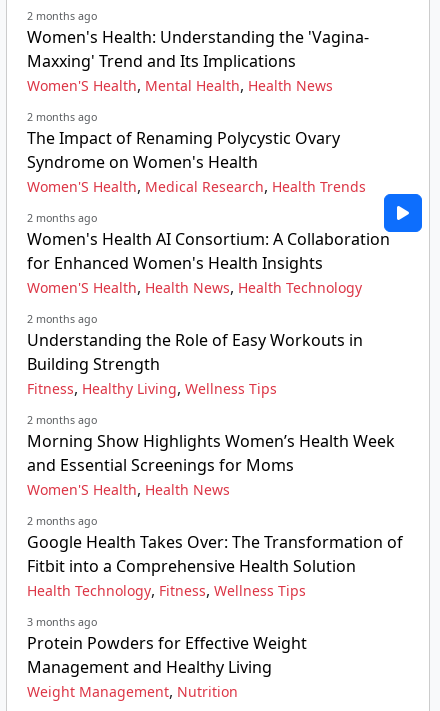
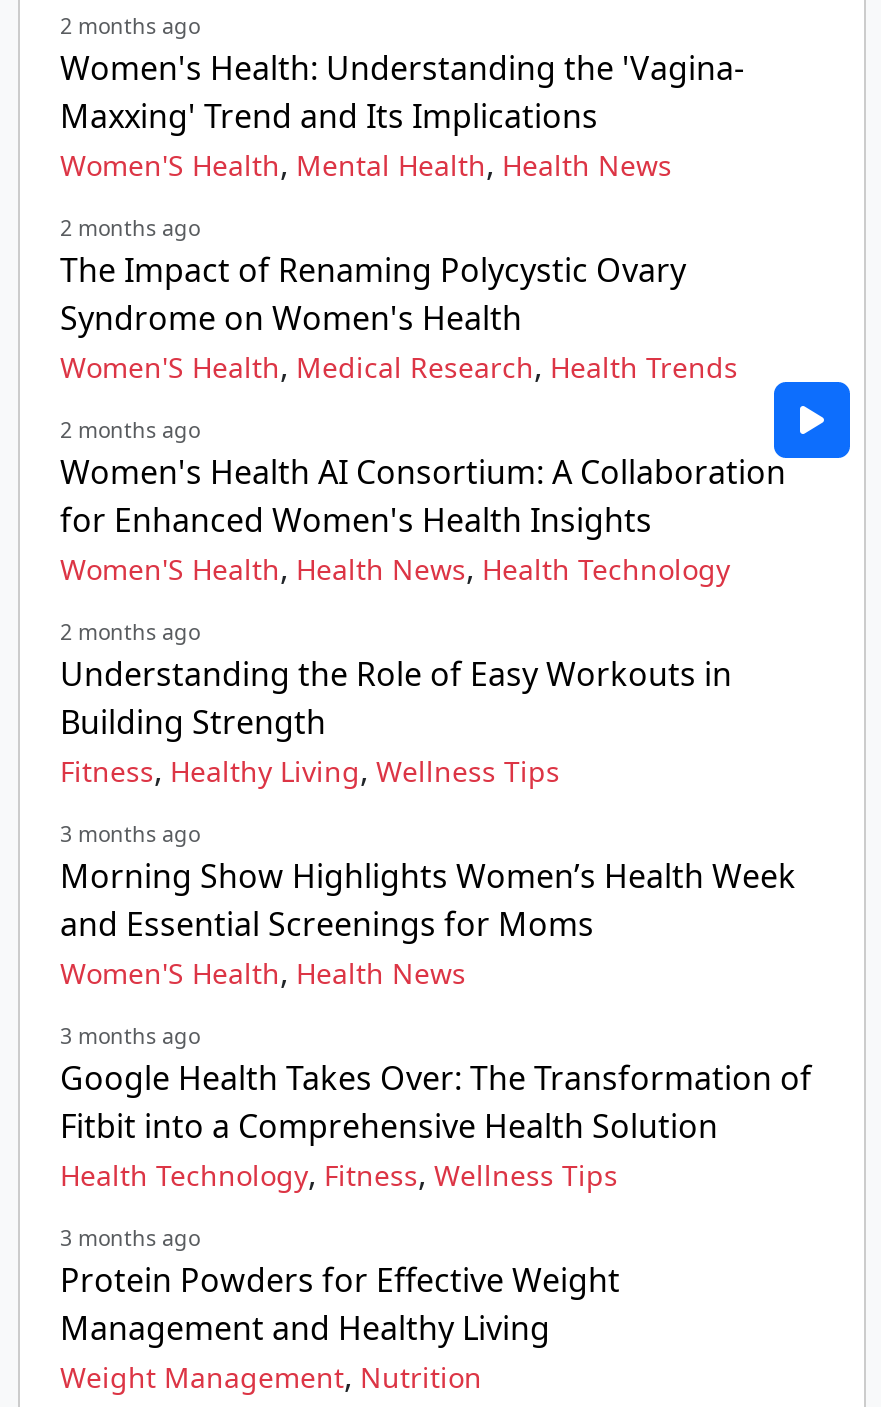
[27,413,97,427] 2 months ago -> [60,820,200,848] 3 months ago
[27,514,97,528] 2 months ago -> [60,1022,200,1050] 3 months ago

